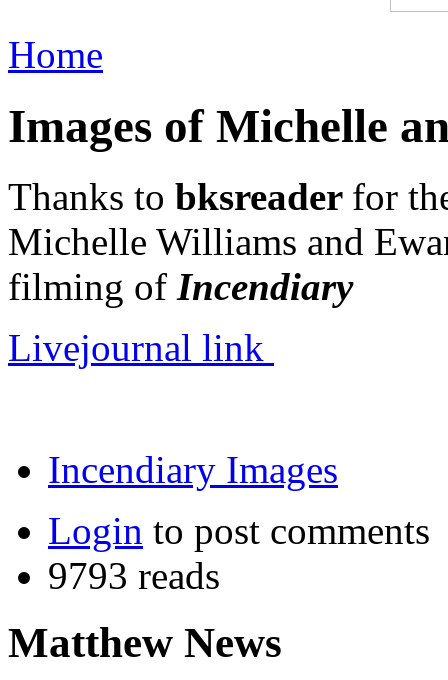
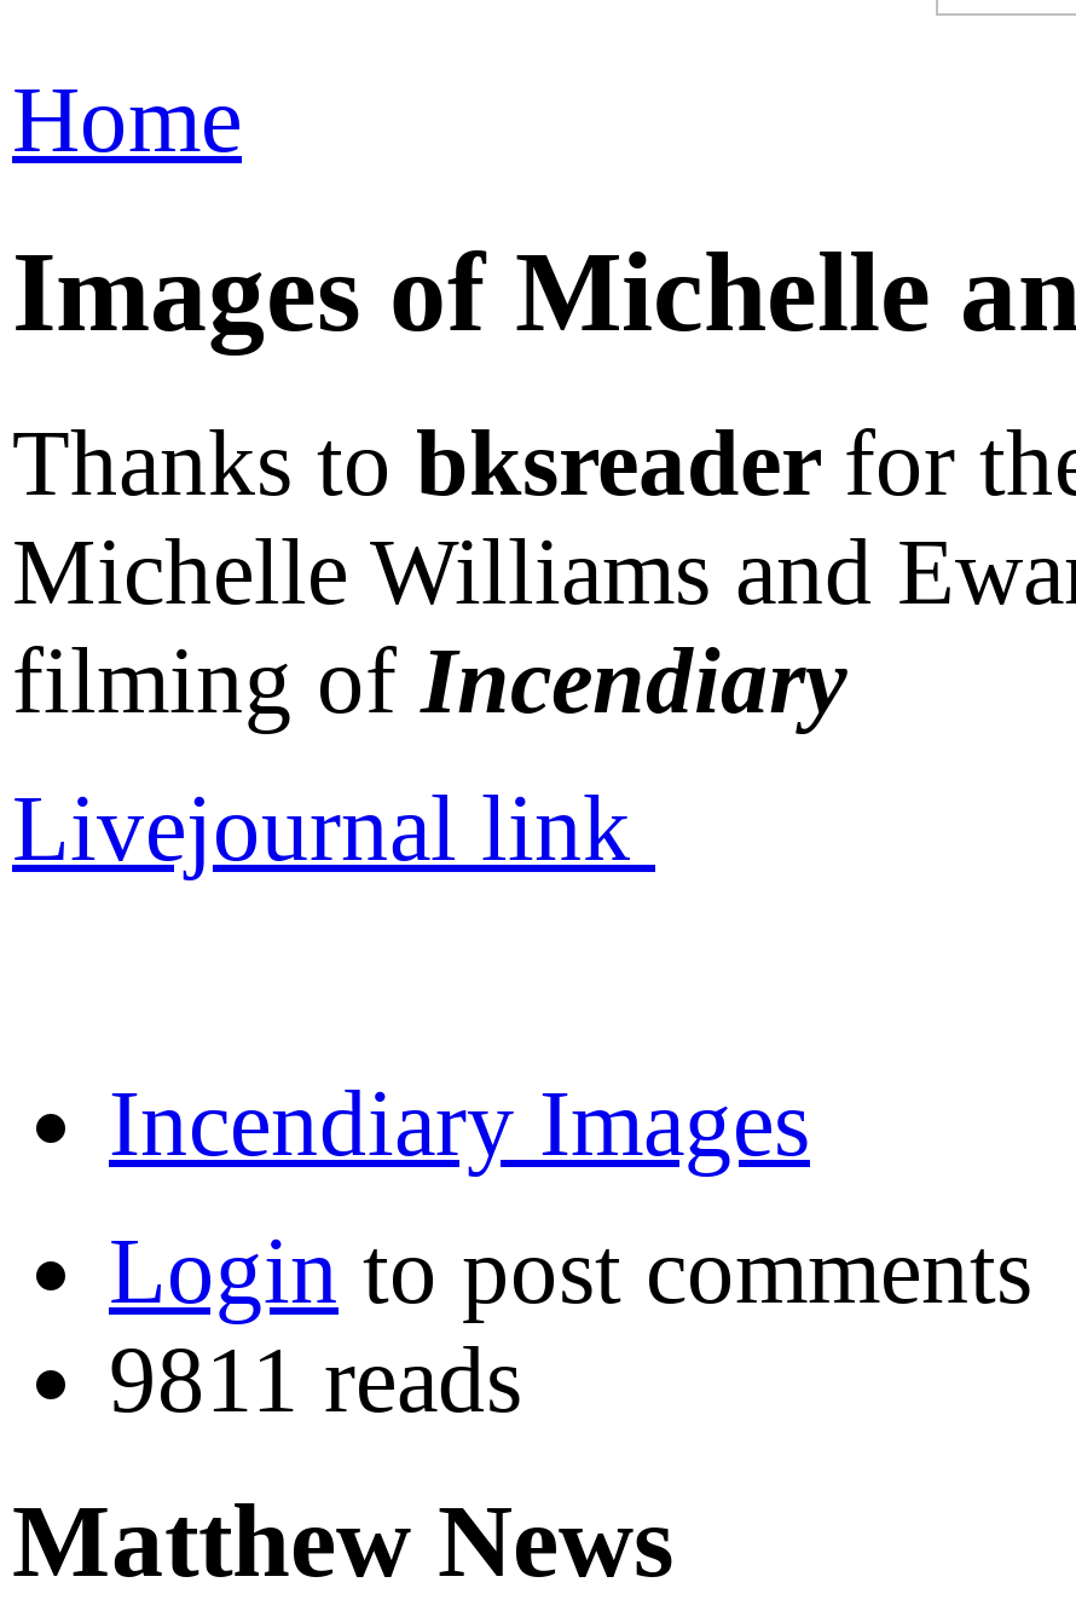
[48,554,220,597] 9793 reads -> [109,1327,522,1431] 9811 reads

